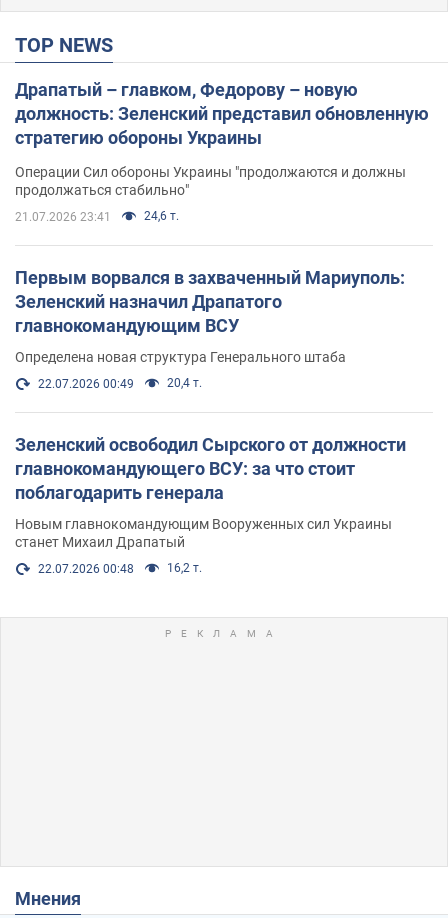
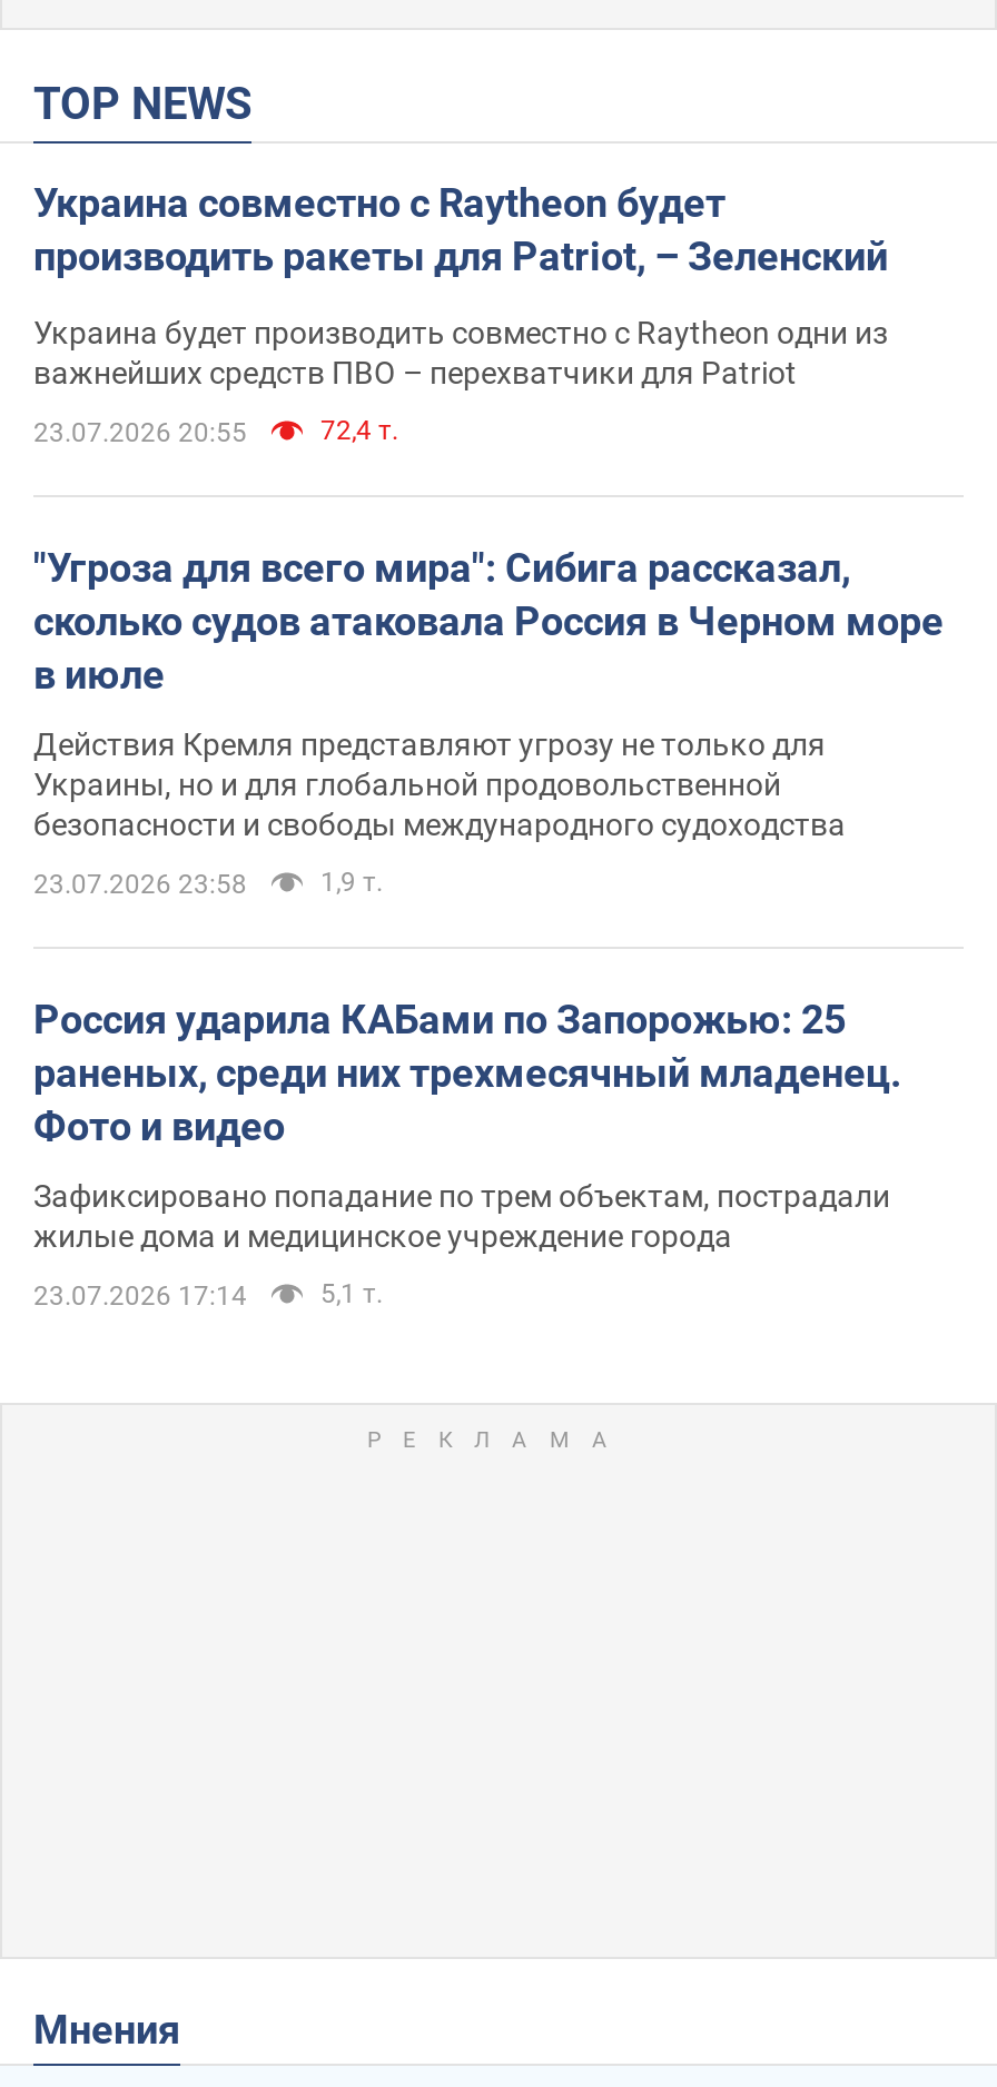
[15,79,429,148] Драпатый – главком, Федорову – новую | должность: Зеленский представил обновленную | стратегию обороны Украины -> [33,179,888,279] Украина совместно с Raytheon будет | производить ракеты для Patriot, – Зеленский
[15,164,406,198] Операции Сил обороны Украины "продолжаются и должны | продолжаться стабильно" -> [33,315,888,390] Украина будет производить совместно с Raytheon одни из | важнейших средств ПВО – перехватчики для Patriot
[15,209,179,224] 21.07.2026 23:41 | 24,6 т. -> [33,415,398,448] 23.07.2026 20:55 | 72,4 т.
[15,267,405,336] Первым ворвался в захваченный Мариуполь: | Зеленский назначил Драпатого | главнокомандующим ВСУ -> [33,544,944,697] "Угроза для всего мира": Сибига рассказал, | сколько судов атаковала Россия в Черном море | в июле
[15,349,346,365] Определена новая структура Генерального штаба -> [33,726,846,842] Действия Кремля представляют угрозу не только для | Украины, но и для глобальной продовольственной | безопасности и свободы международного судоходства
[38,376,202,391] 22.07.2026 00:49 | 20,4 т. -> [33,866,383,900] 23.07.2026 23:58 | 1,9 т.
[15,434,406,503] Зеленский освободил Сырского от должности | главнокомандующего ВСУ: за что стоит | поблагодарить генерала -> [33,995,901,1149] Россия ударила КАБами по Запорожью: 25 | раненых, среди них трехмесячный младенец. | Фото и видео
[15,516,392,550] Новым главнокомандующим Вооруженных сил Украины | станет Михаил Драпатый -> [33,1178,890,1254] Зафиксировано попадание по трем объектам, пострадали | жилые дома и медицинское учреждение города
[38,561,202,576] 22.07.2026 00:48 | 16,2 т. -> [33,1278,383,1311] 23.07.2026 17:14 | 5,1 т.

